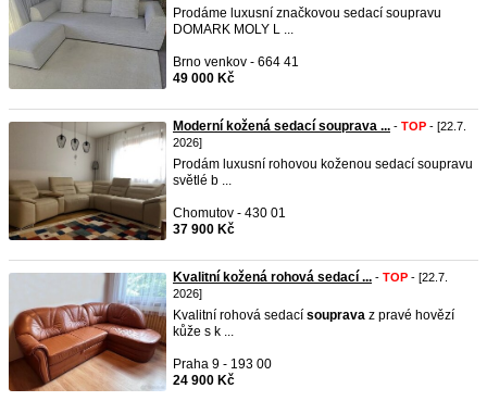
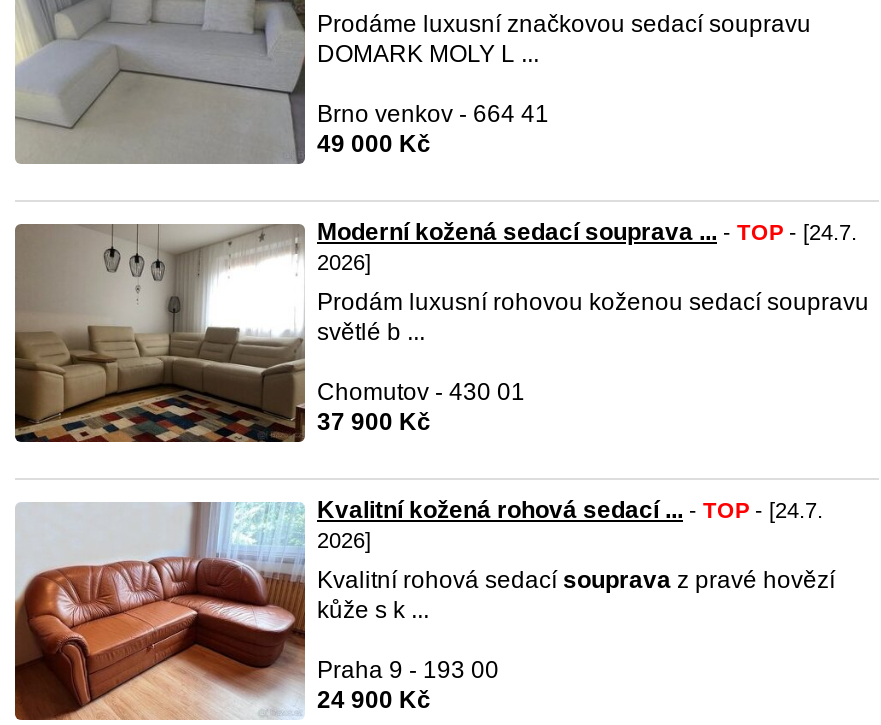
[173,118,466,134] Moderní kožená sedací souprava ... - TOP - [22.7. -> [317,218,857,246] Moderní kožená sedací souprava ... - TOP - [24.7.
[173,270,448,285] Kvalitní kožená rohová sedací ... - TOP - [22.7. -> [317,496,823,524] Kvalitní kožená rohová sedací ... - TOP - [24.7.

